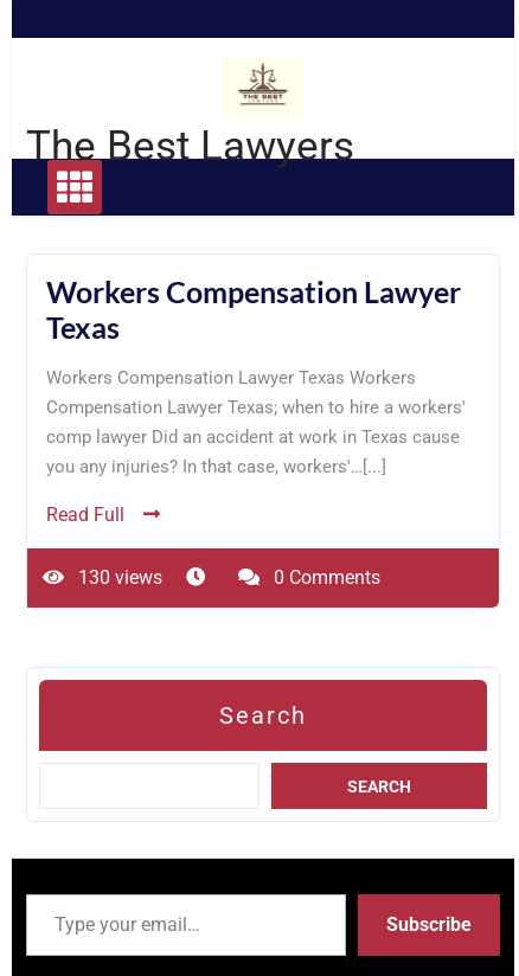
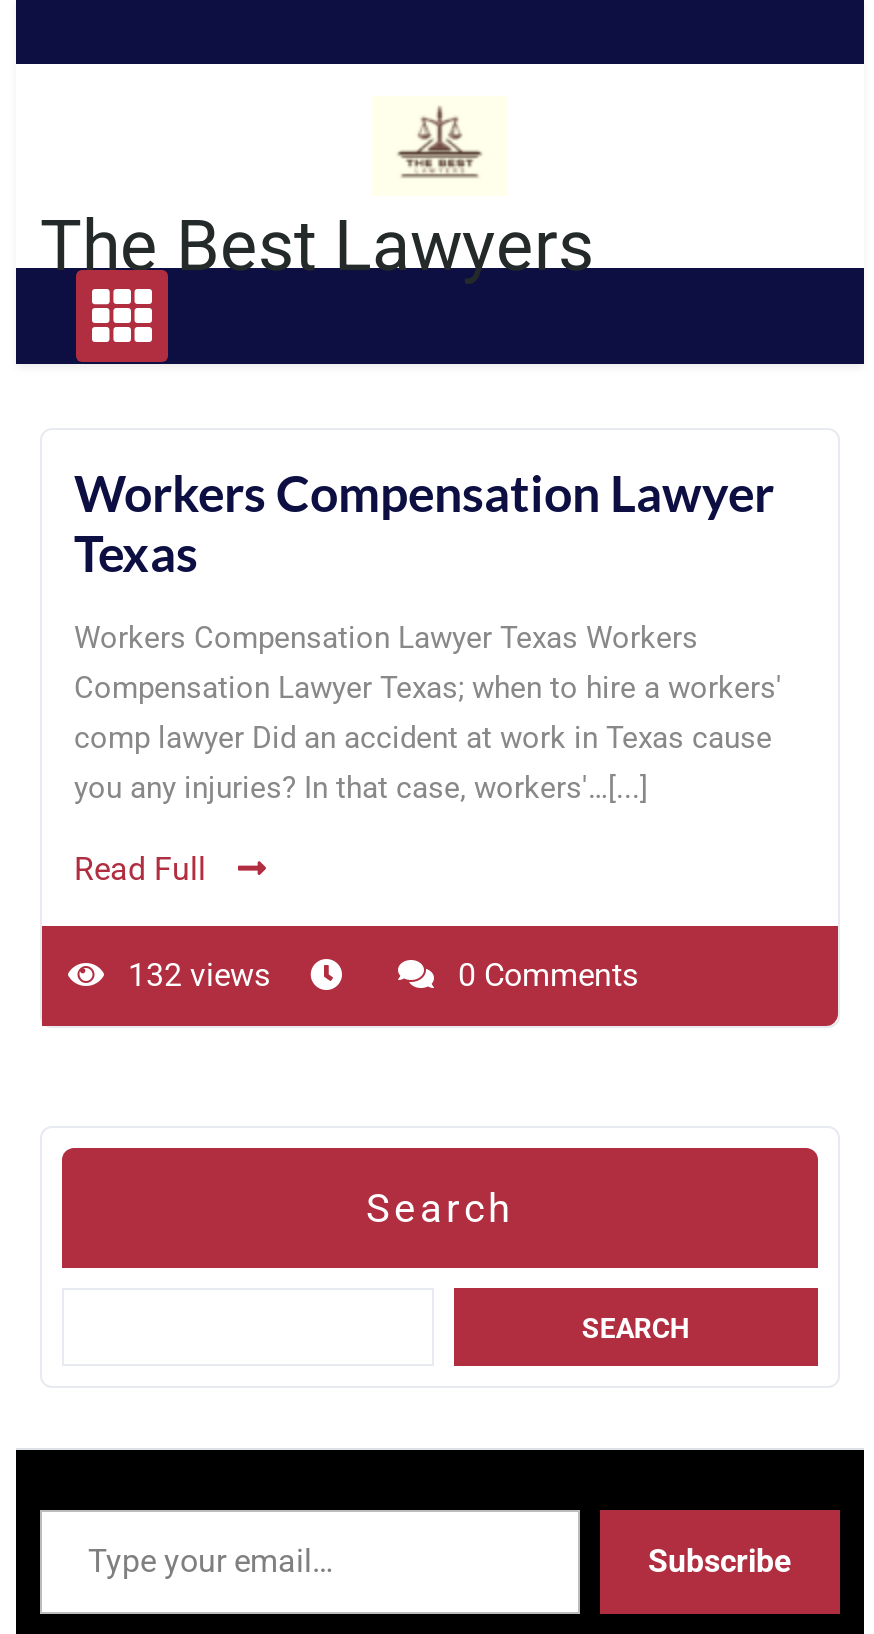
[73,566,162,589] 130 views -> [120,956,270,994] 132 views

